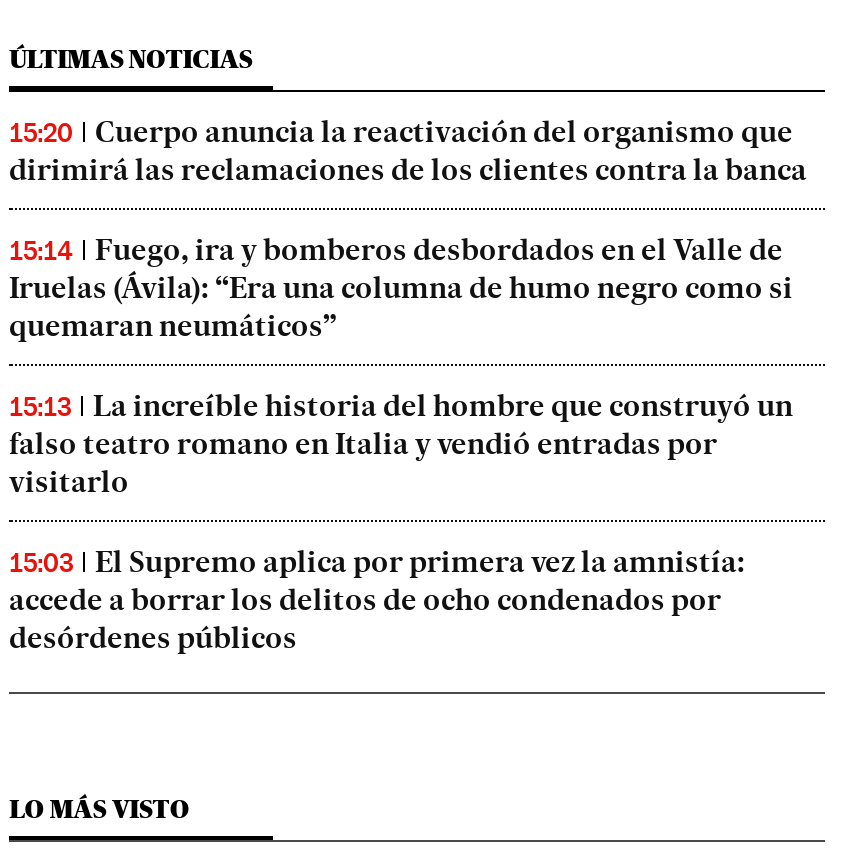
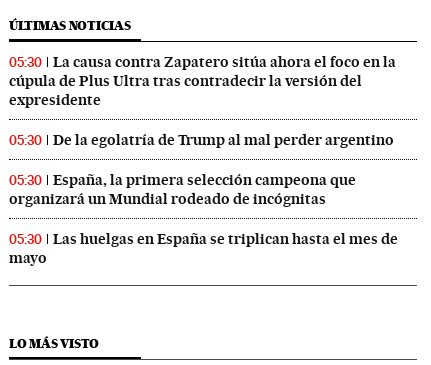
[9,114,807,188] 15:20 | Cuerpo anuncia la reactivación del organismo que | dirimirá las reclamaciones de los clientes contra la banca -> [9,53,396,109] 05:30 | La causa contra Zapatero sitúa ahora el foco en la | cúpula de Plus Ultra tras contradecir la versión del | expresidente
[9,232,793,344] 15:14 | Fuego, ira y bomberos desbordados en el Valle de | Iruelas (Ávila): “Era una columna de humo negro como si | quemaran neumáticos” -> [9,131,394,149] 05:30 | De la egolatría de Trump al mal perder argentino
[9,388,793,500] 15:13 | La increíble historia del hombre que construyó un | falso teatro romano en Italia y vendió entradas por | visitarlo -> [9,171,356,208] 05:30 | España, la primera selección campeona que | organizará un Mundial rodeado de incógnitas
[9,544,745,656] 15:03 | El Supremo aplica por primera vez la amnistía: | accede a borrar los delitos de ocho condenados por | desórdenes públicos -> [9,230,398,267] 05:30 | Las huelgas en España se triplican hasta el mes de | mayo

